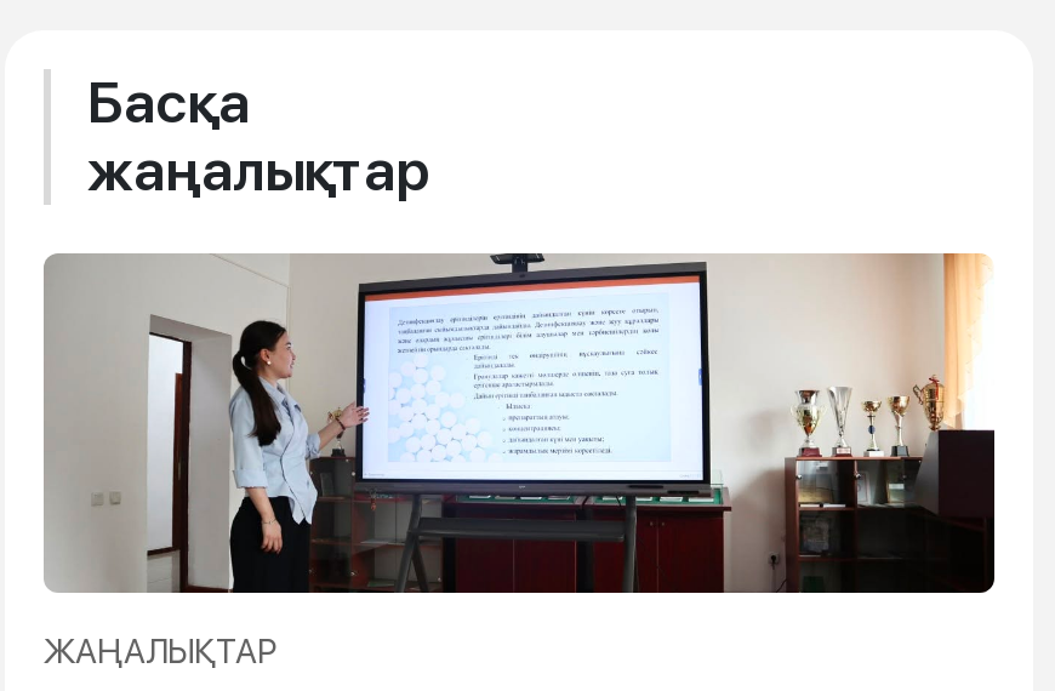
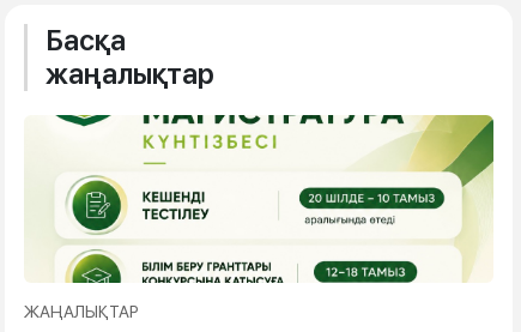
[44,251,997,595] [image] -> [25,114,495,284] [image]

